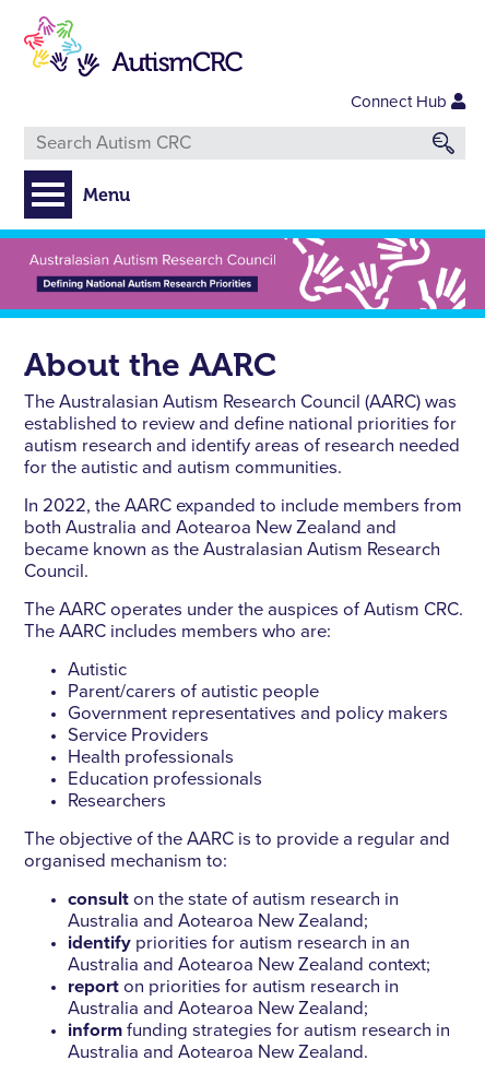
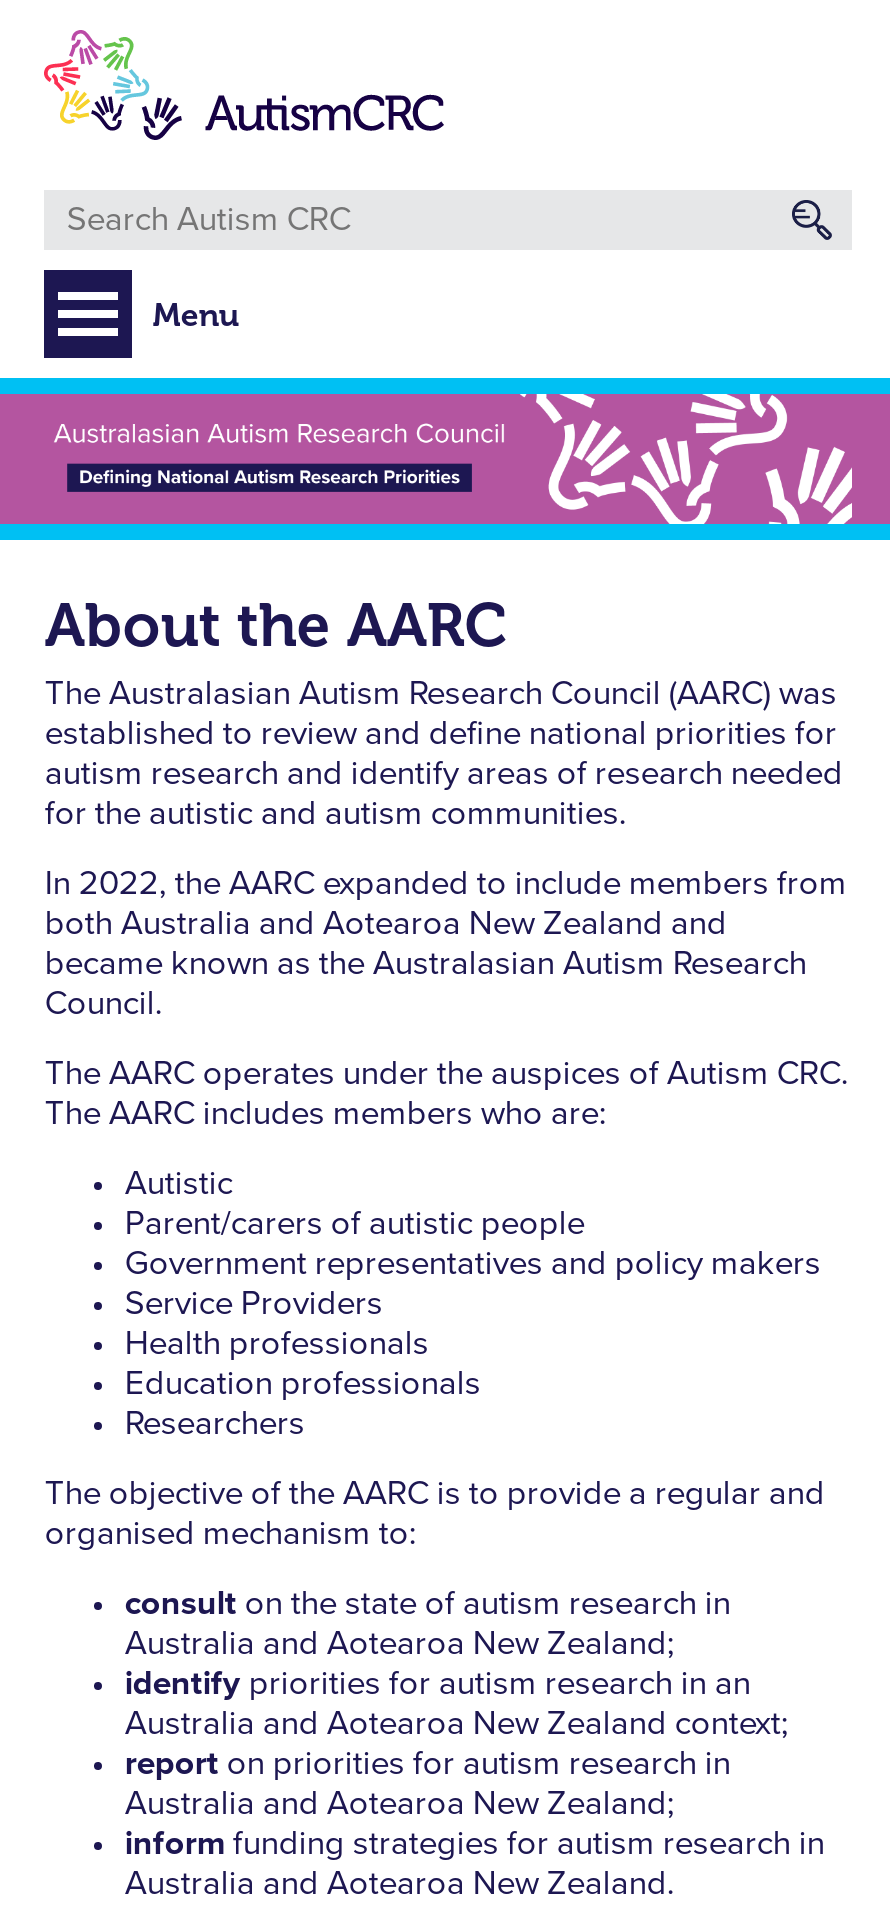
[350,94,451,110] Connect Hub -> none

